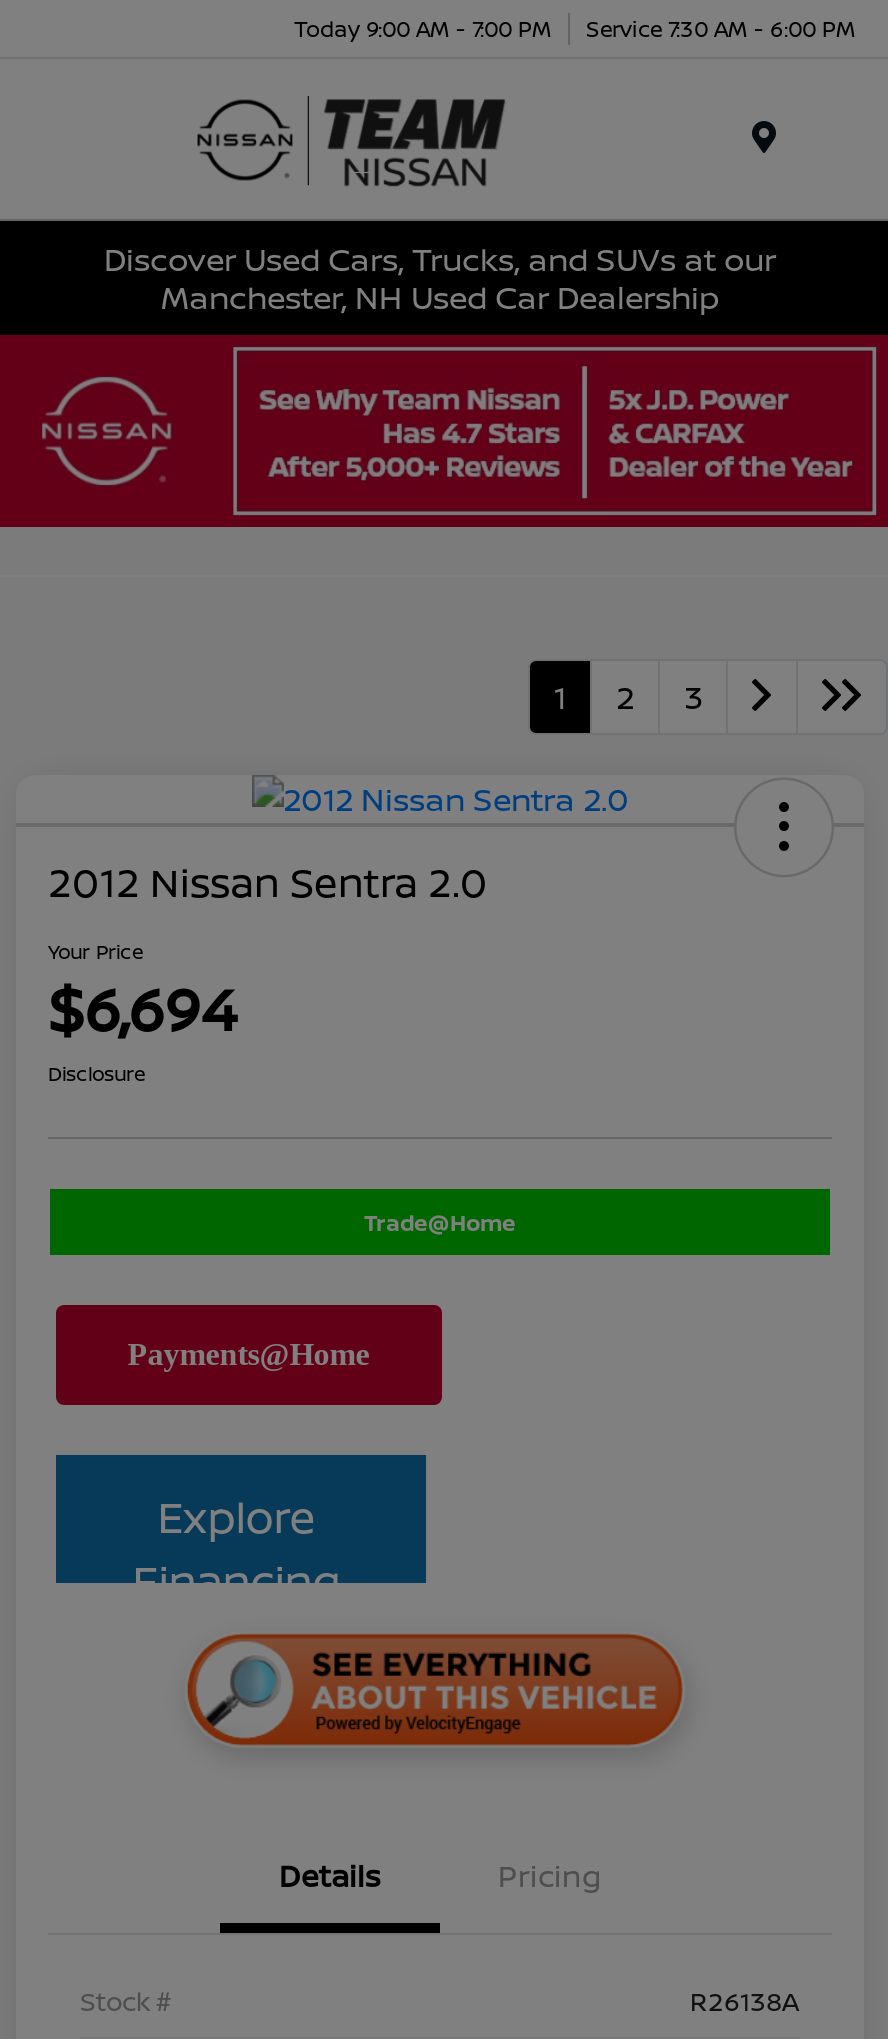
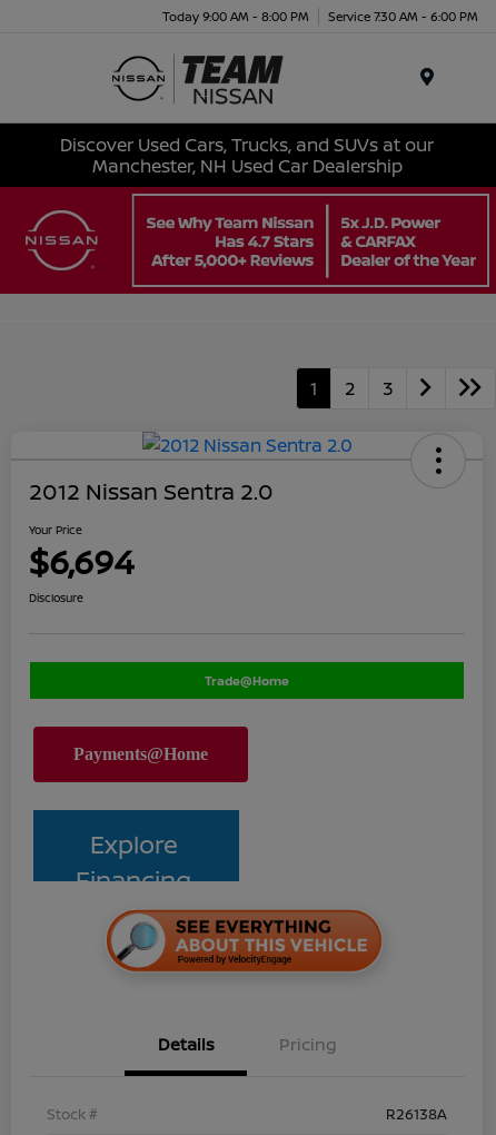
[294,12,856,42] Today 9:00 AM - 7:00 PM Service 7:30 AM - 6:00 PM -> [162,7,478,24] Today 9:00 AM - 8:00 PM Service 7:30 AM - 6:00 PM

